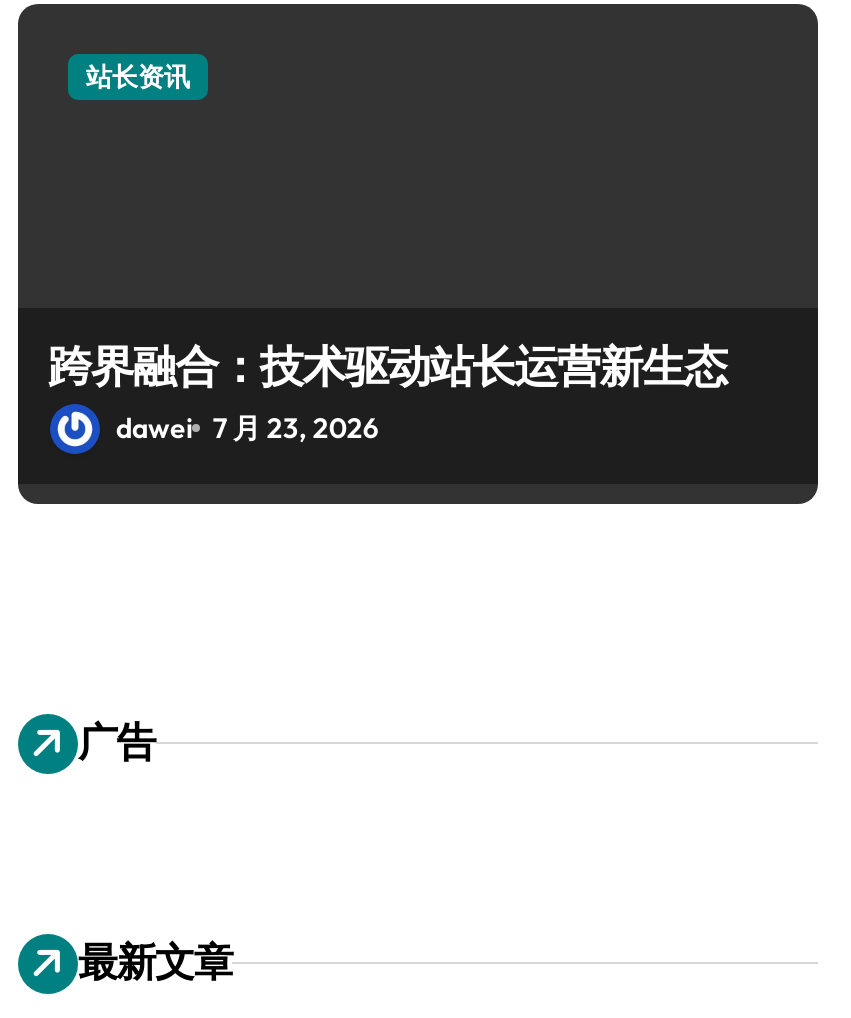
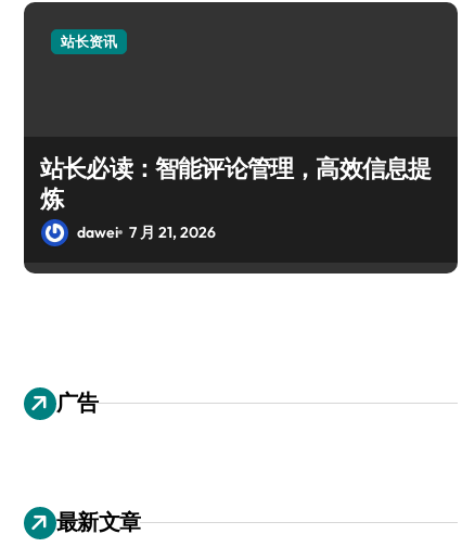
[48,338,727,446] 跨界融合：技术驱动站长运营新生态 | dawei 7 月 23, 2026 -> [40,153,431,242] 站长必读：智能评论管理，高效信息提 | 炼 | dawei 7 月 21, 2026

